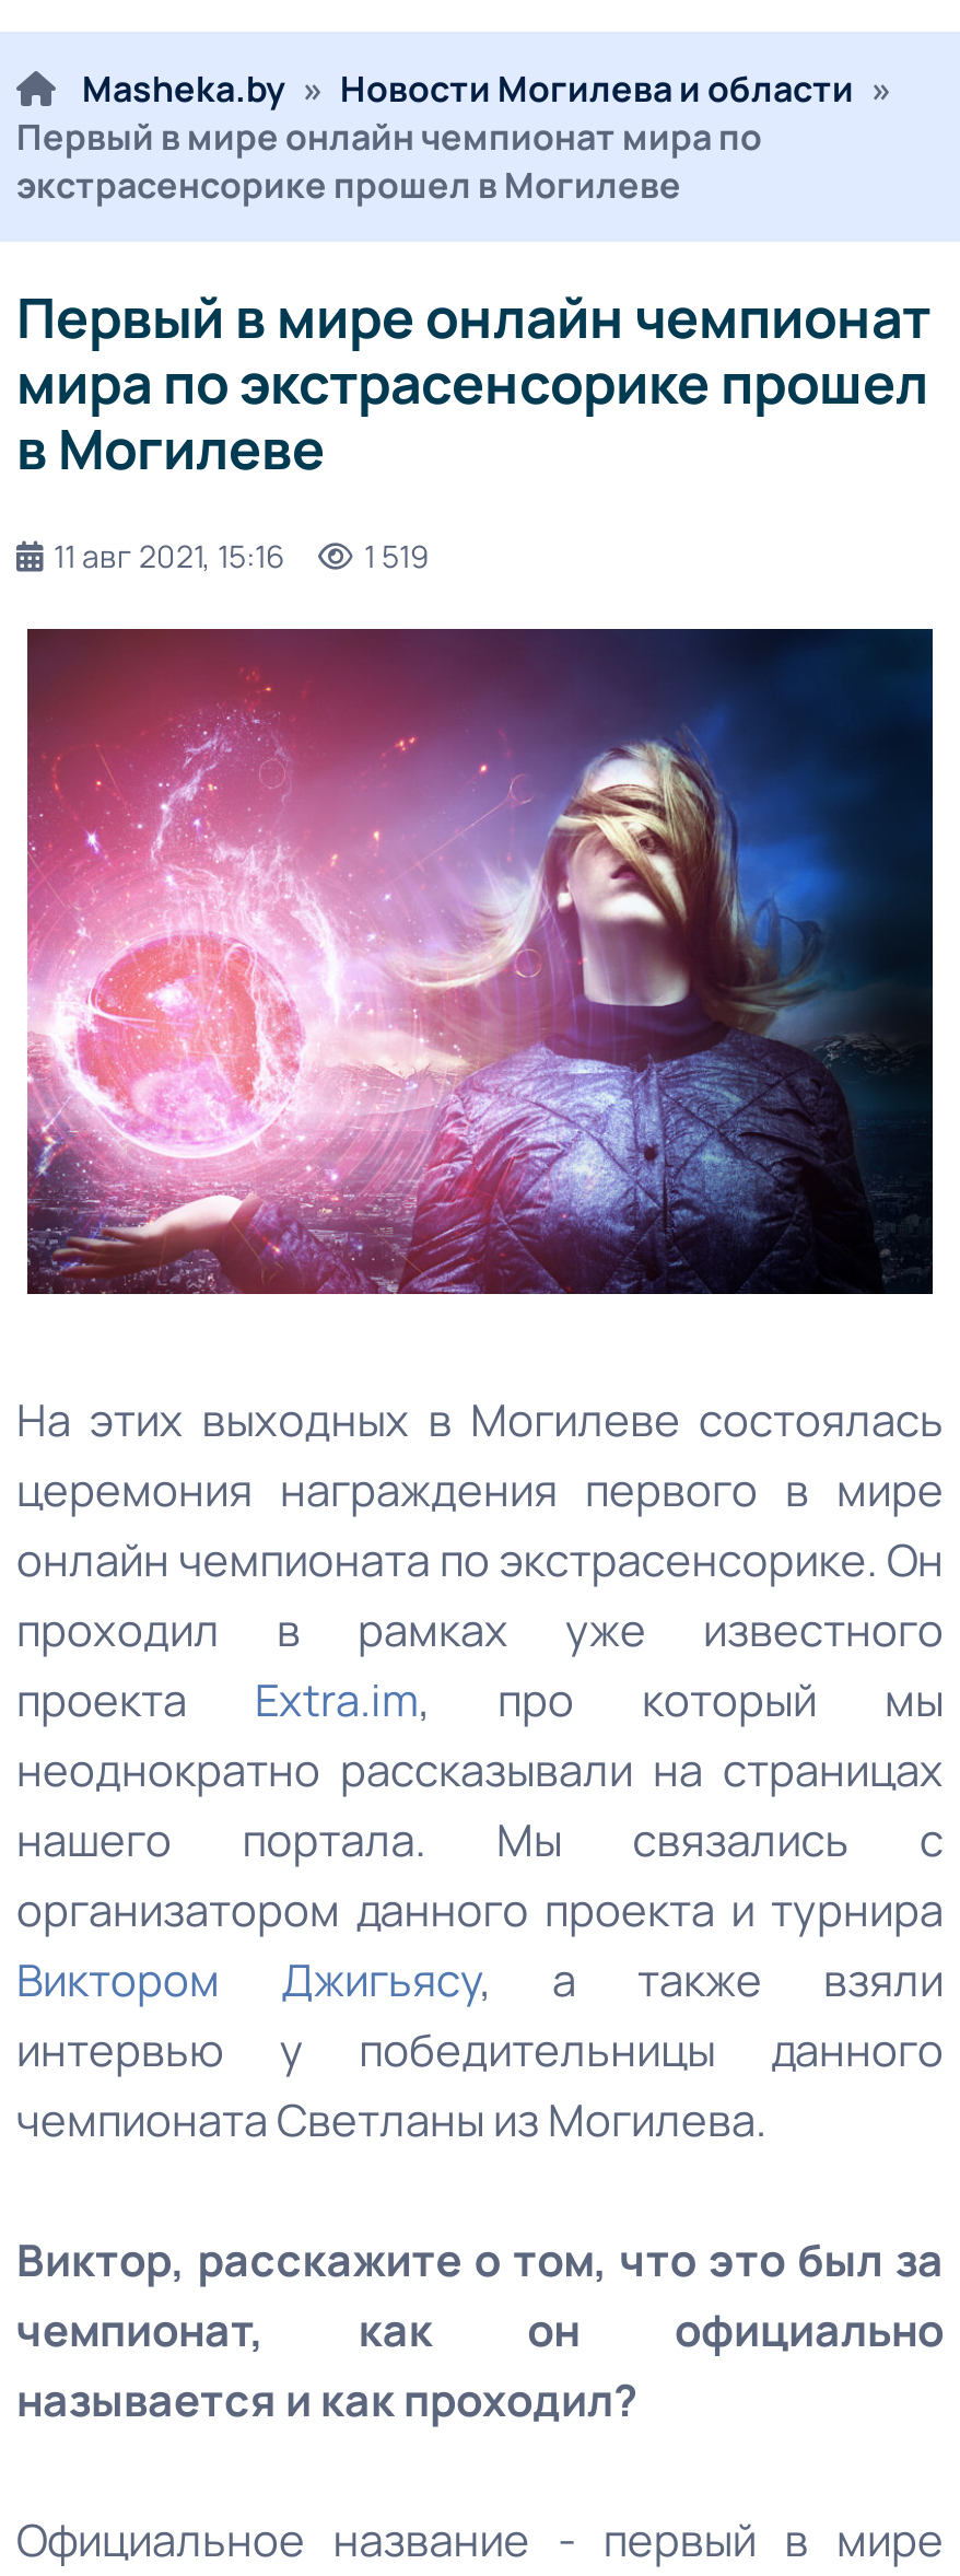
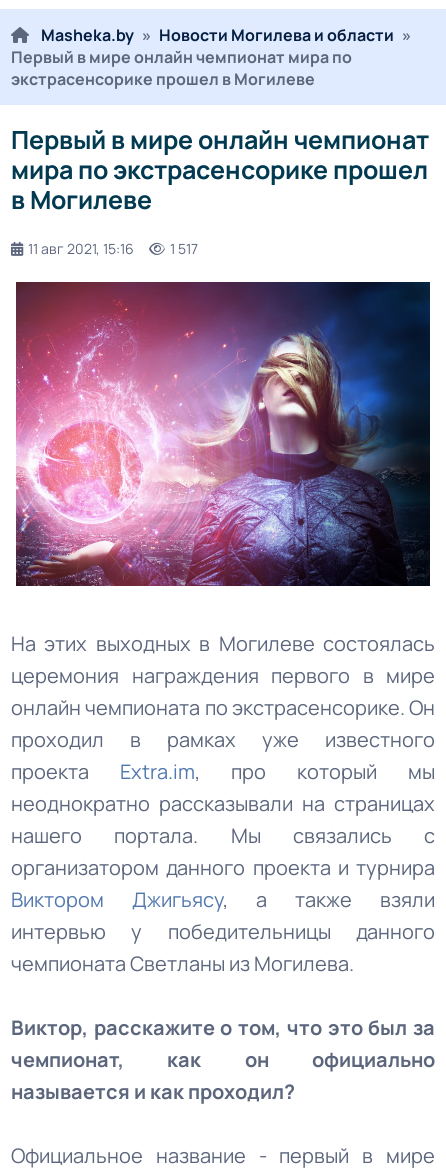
[364,535,430,576] 1 519 -> [170,239,198,258] 1 517

